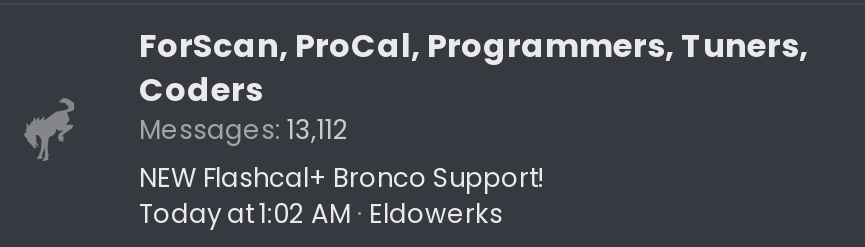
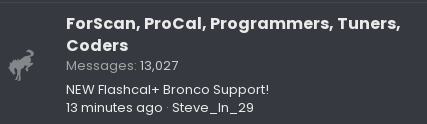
[139,111,349,149] Messages 13,112 -> [66,56,178,75] Messages 13,027
[139,195,503,233] Today at 1:02 AM Eldowerks -> [66,98,254,117] 13 minutes ago Steve_In_29

